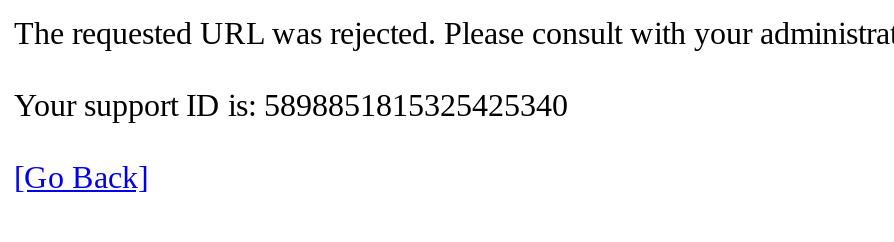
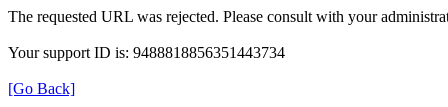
[14,88,568,122] Your support ID is: 5898851815325425340 -> [8,44,285,61] Your support ID is: 9488818856351443734

